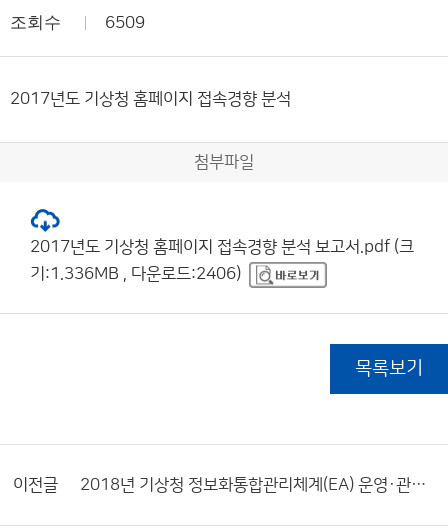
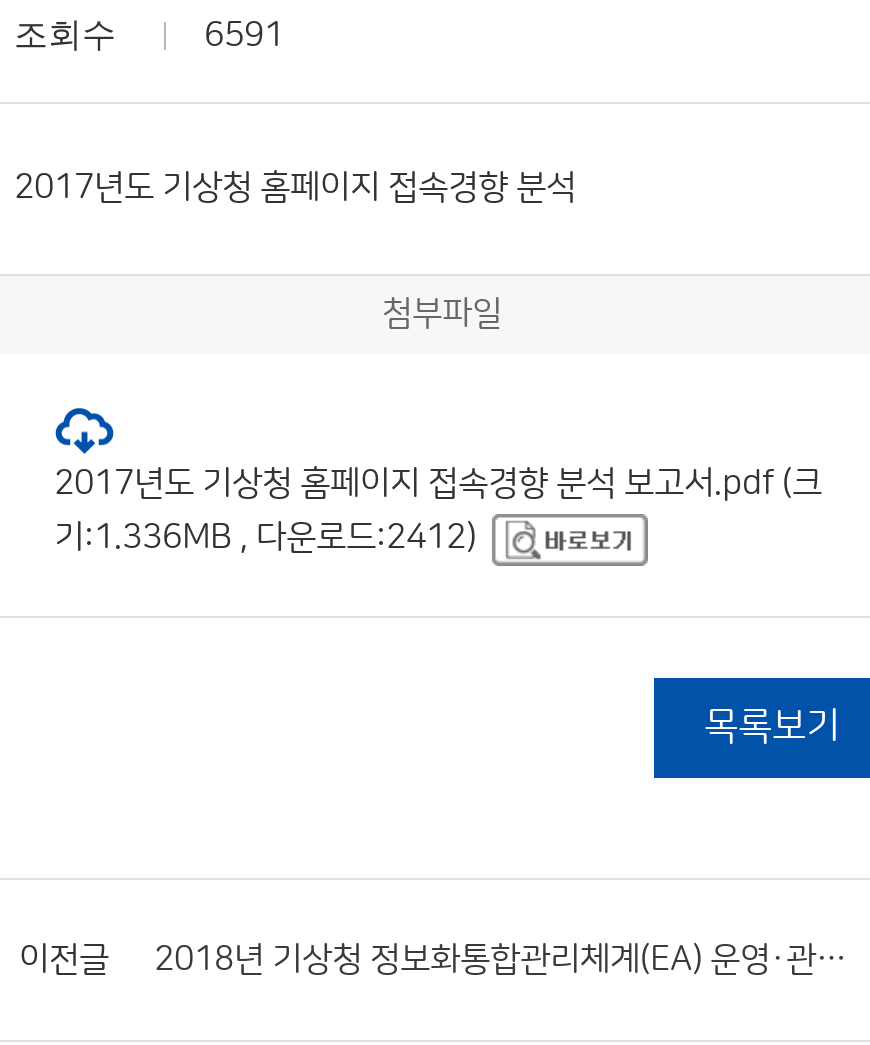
[101,14,145,32] 6509 -> [196,18,284,54] 6591
[30,265,241,283] 기:1.336MB , 다운로드:2406) -> [54,520,476,556] 기:1.336MB , 다운로드:2412)

